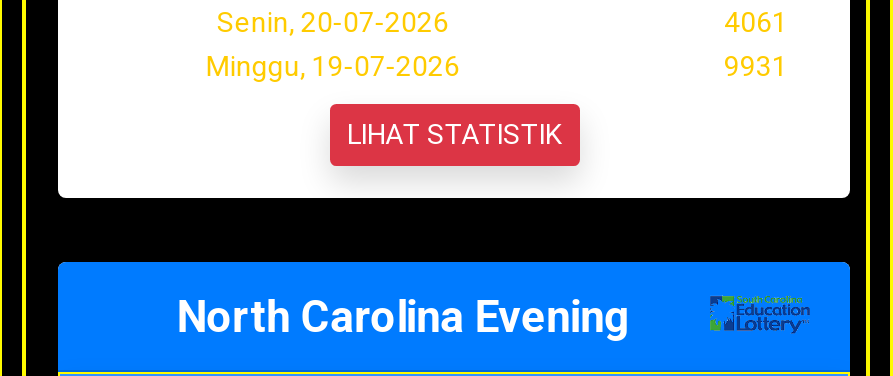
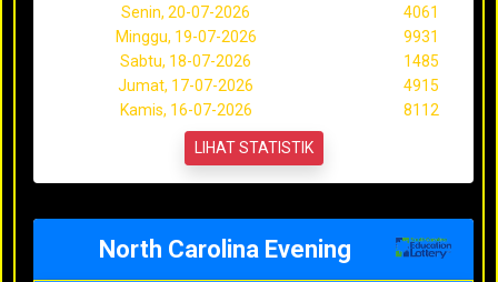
none -> [118,53,439,119] Sabtu, 18-07-2026 | 1485 | Jumat, 17-07-2026 | 4915 | Kamis, 16-07-2026 | 8112

